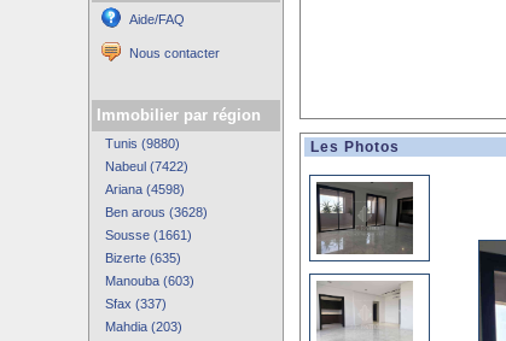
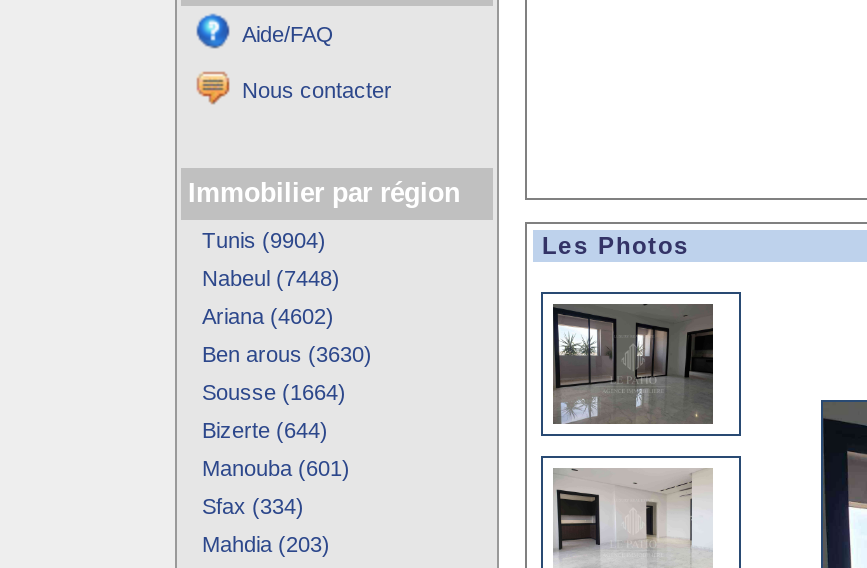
[104,136,179,151] Tunis (9880) -> [202,228,326,252] Tunis (9904)
[104,159,188,174] Nabeul (7422) -> [202,266,340,290] Nabeul (7448)
[104,182,184,196] Ariana (4598) -> [202,304,334,328] Ariana (4602)
[104,205,207,219] Ben arous (3628) -> [202,342,372,366] Ben arous (3630)
[104,228,191,242] Sousse (1661) -> [202,380,346,404] Sousse (1664)
[104,251,181,265] Bizerte (635) -> [202,418,328,442] Bizerte (644)
[104,274,194,288] Manouba (603) -> [202,456,350,480] Manouba (601)
[104,296,166,311] Sfax (337) -> [202,494,304,518] Sfax (334)

